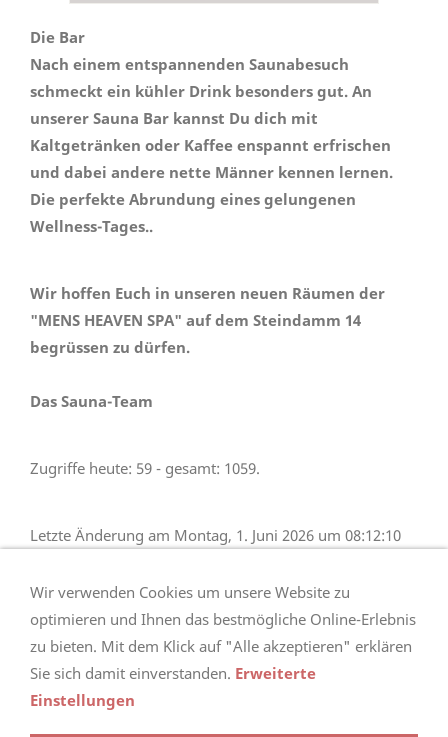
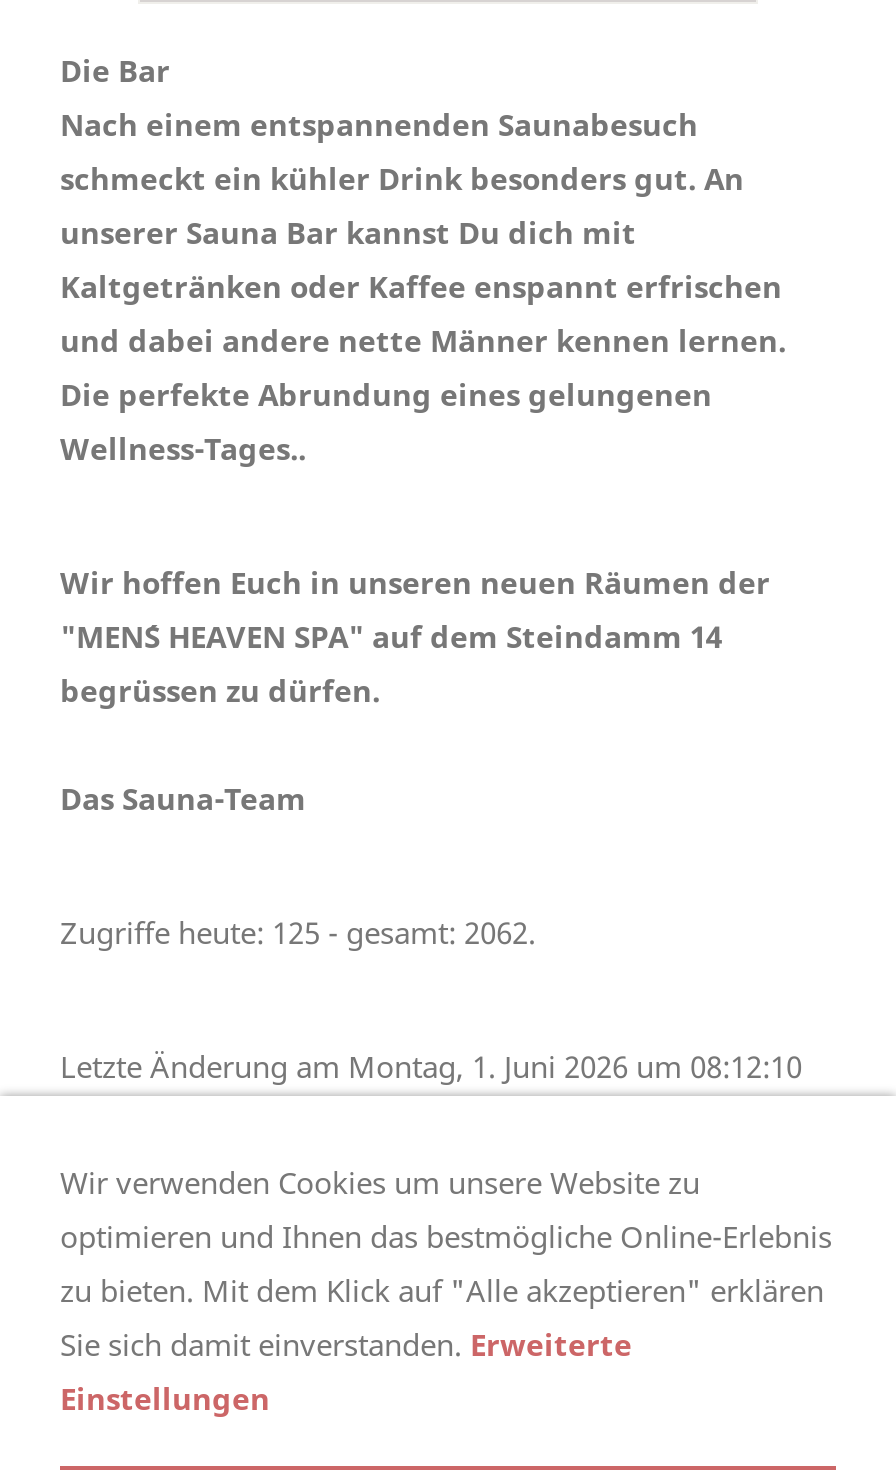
[30,458,260,478] Zugriffe heute: 59 - gesamt: 1059. -> [60,913,536,953] Zugriffe heute: 125 - gesamt: 2062.

